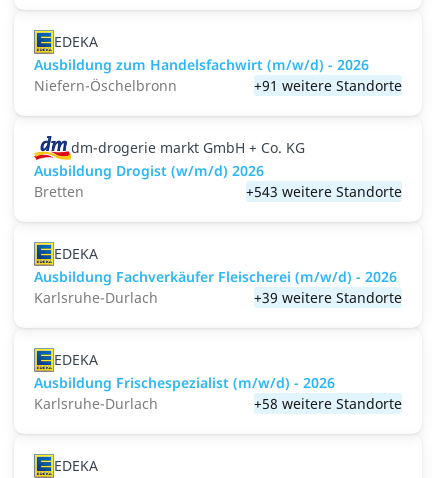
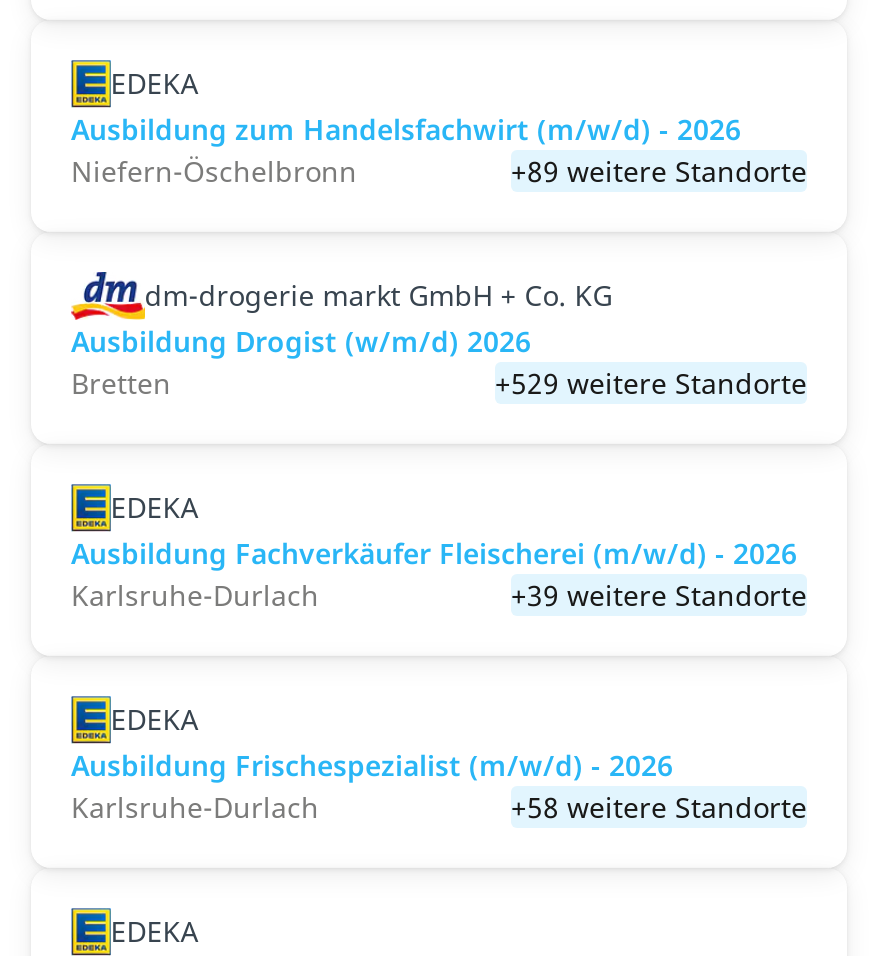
[254,76,402,95] +91 weitere Standorte -> [511,152,807,190] +89 weitere Standorte
[246,182,402,201] +543 weitere Standorte -> [495,364,807,402] +529 weitere Standorte

